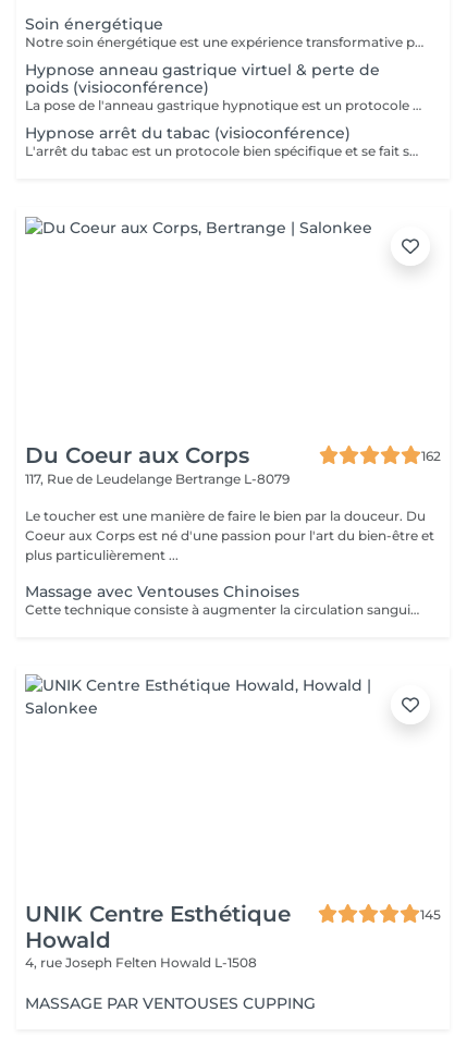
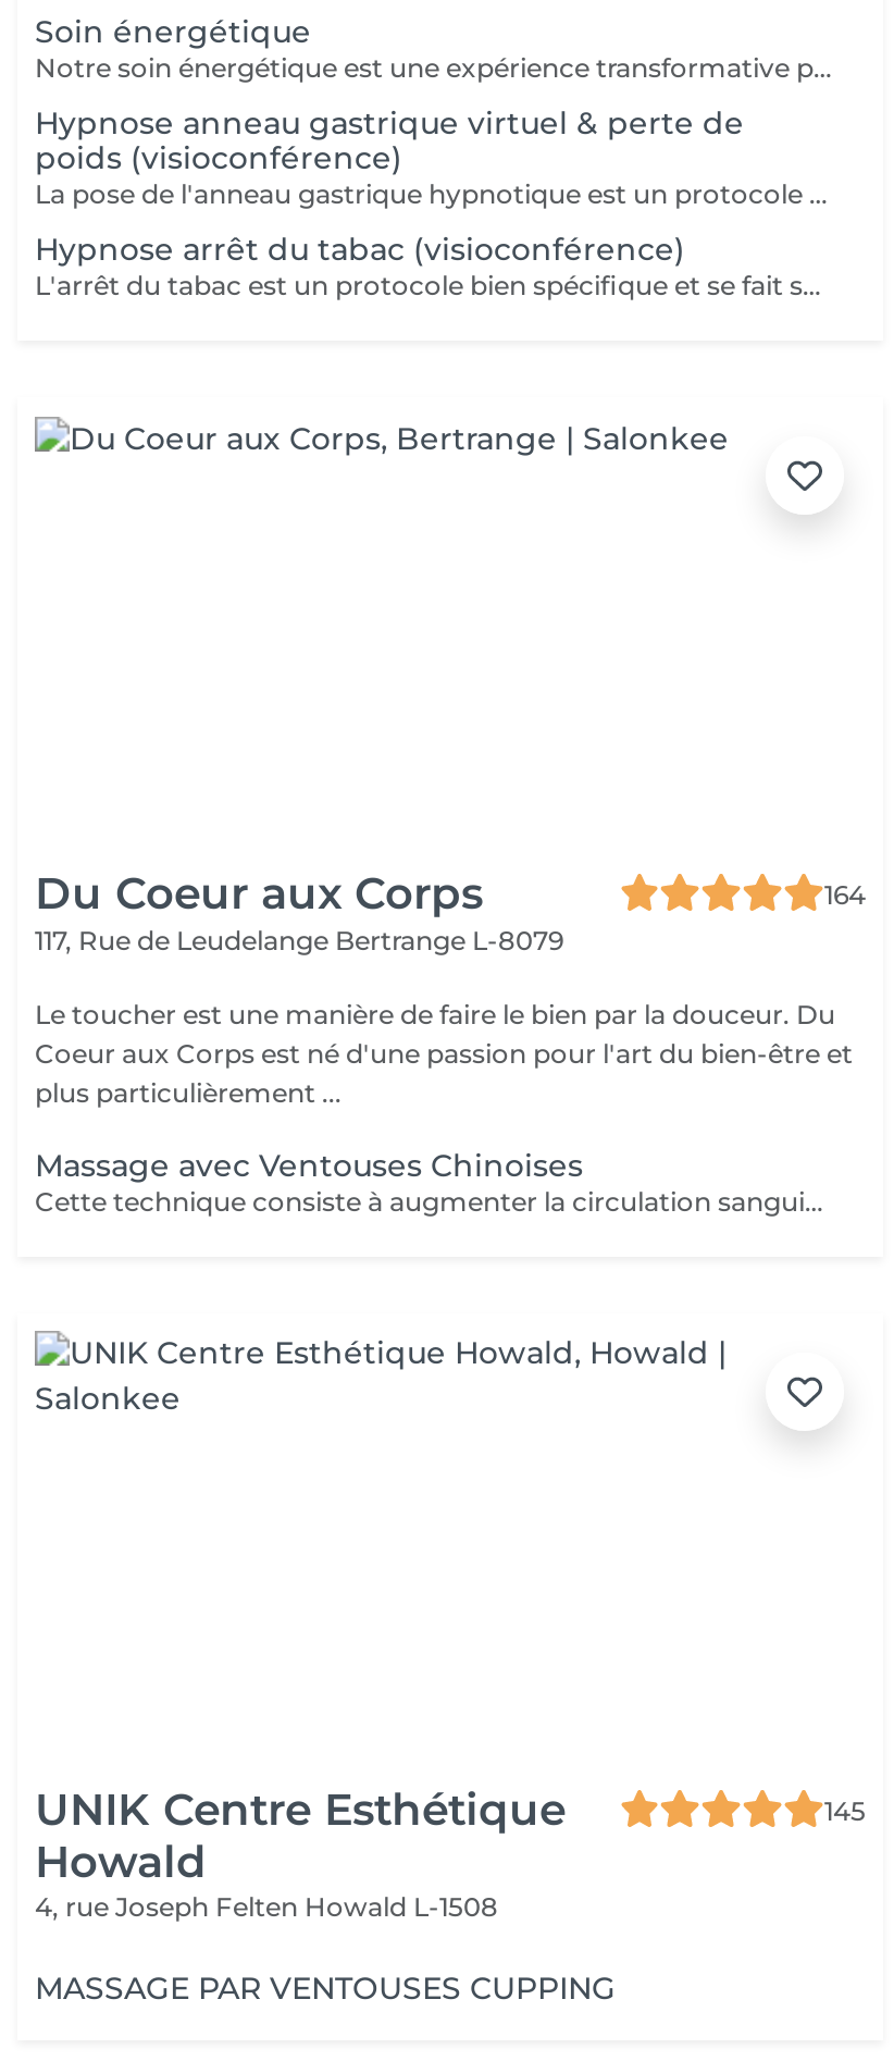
[421,448,441,464] 162 -> [824,878,866,911] 164

